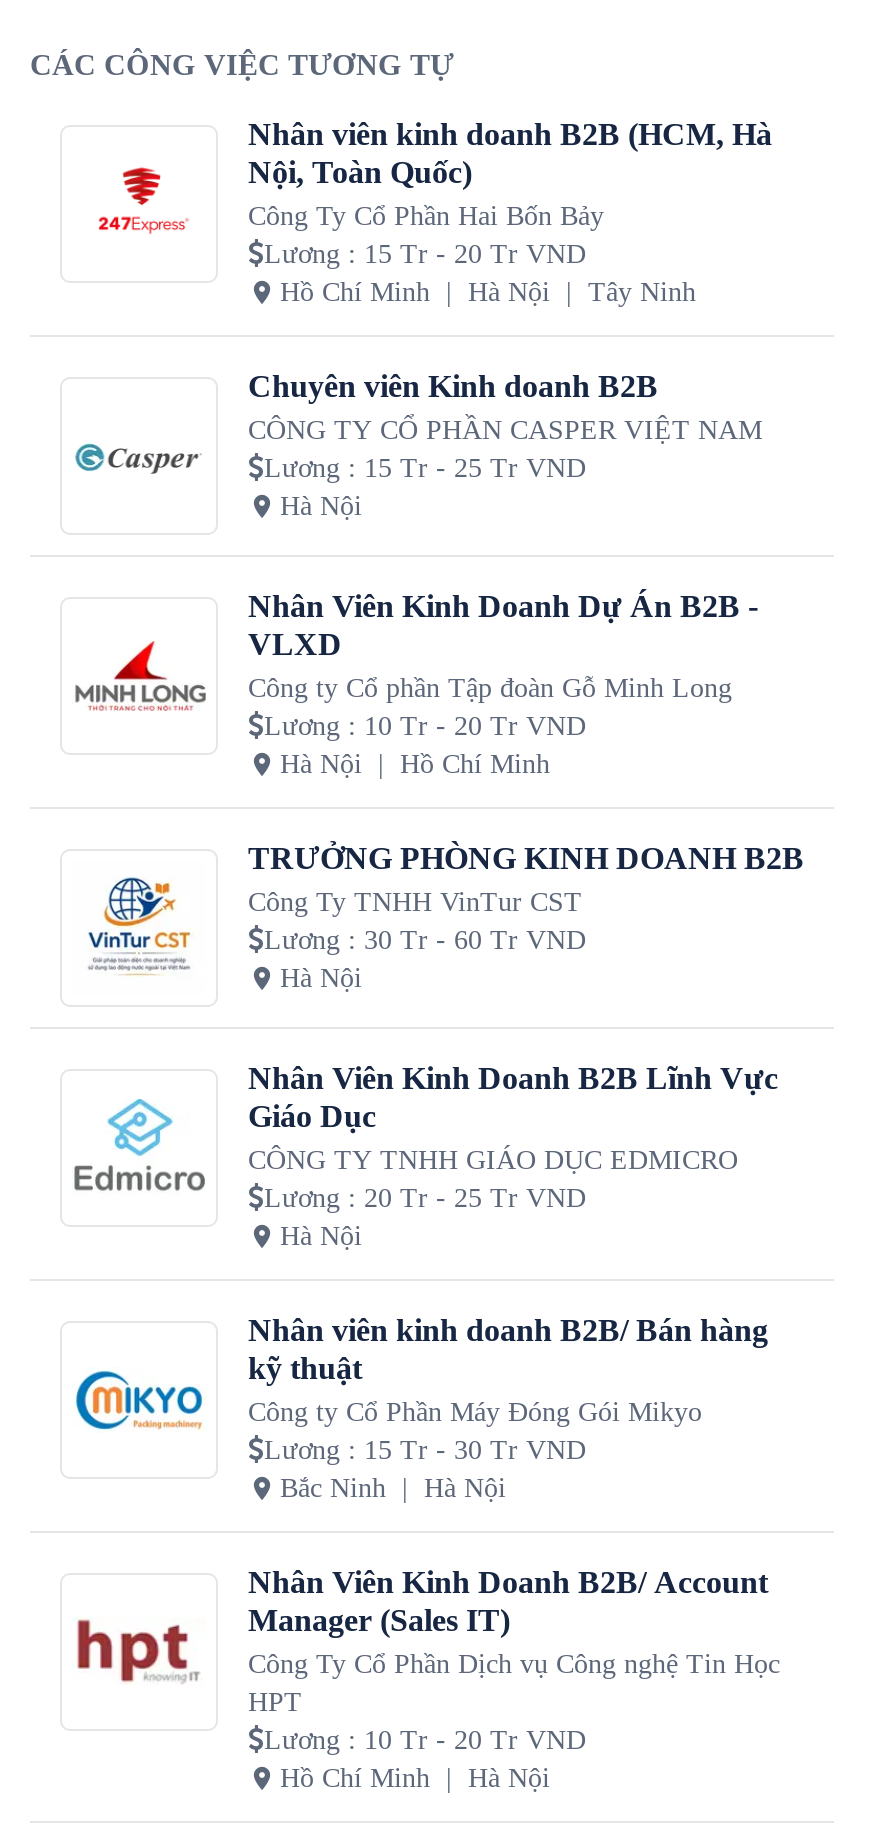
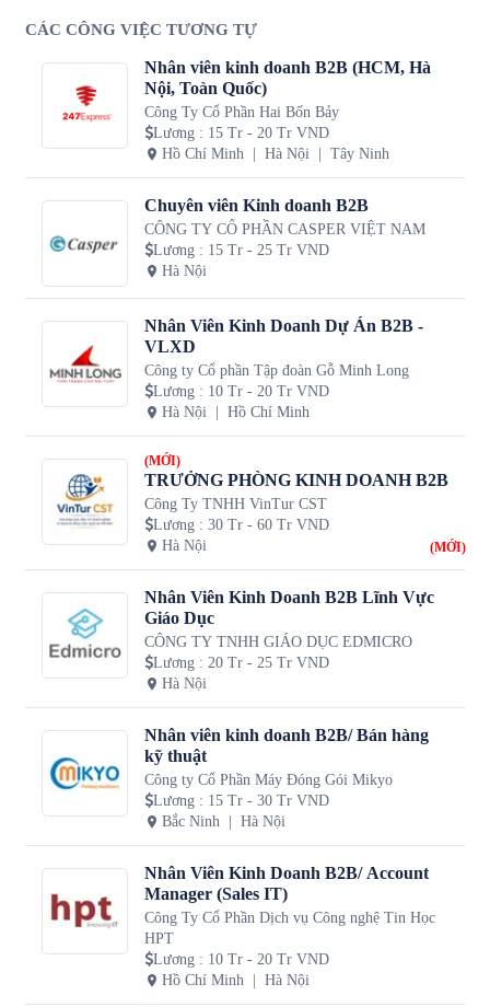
none -> [144,453,180,468] (MỚI)
[88,885,190,975] [image] -> [56,481,114,541] [image]
none -> [429,539,465,555] (MỚI)

